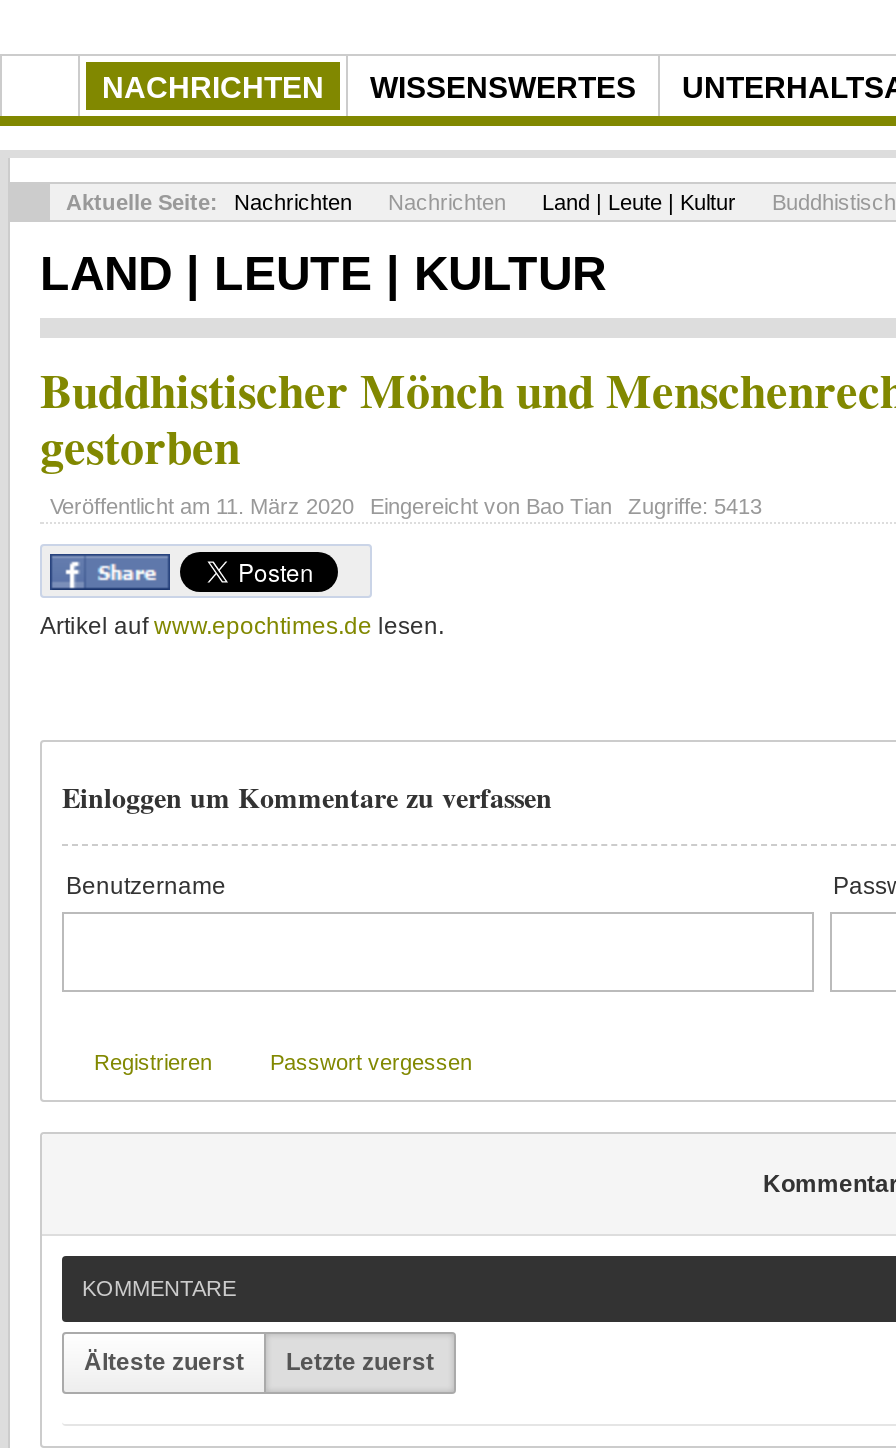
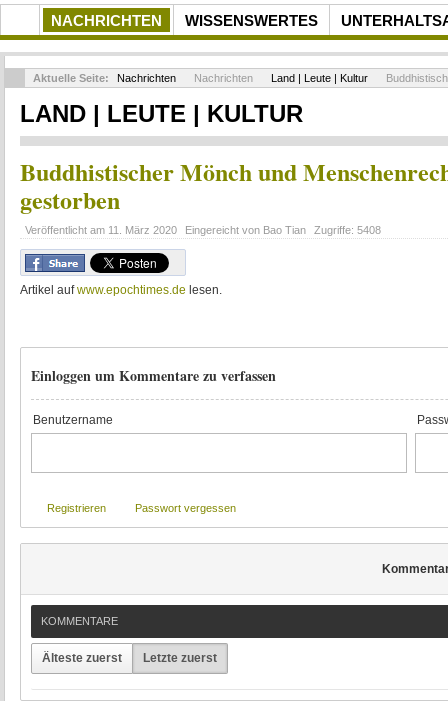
[50,494,762,518] Veröffentlicht am 11. März 2020 Eingereicht von Bao Tian Zugriffe: 5413 -> [25,224,381,236] Veröffentlicht am 11. März 2020 Eingereicht von Bao Tian Zugriffe: 5408

